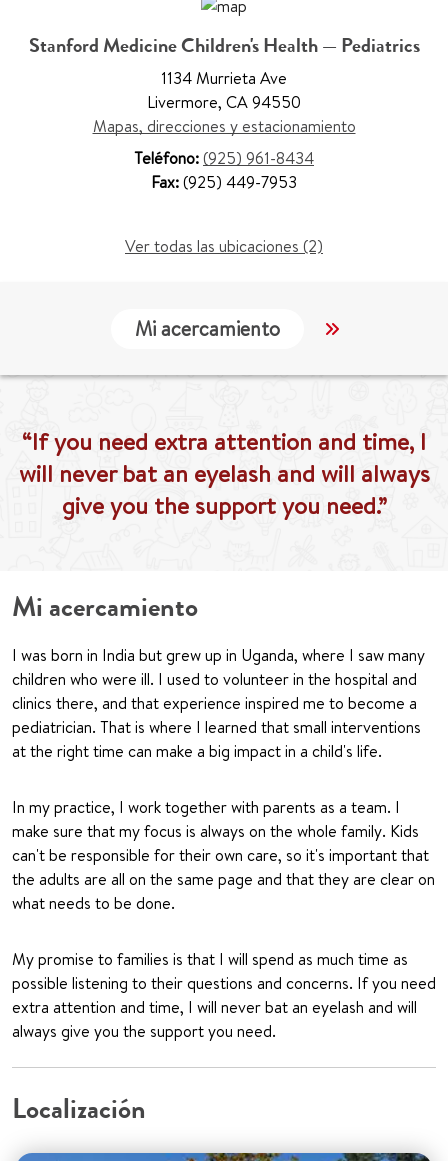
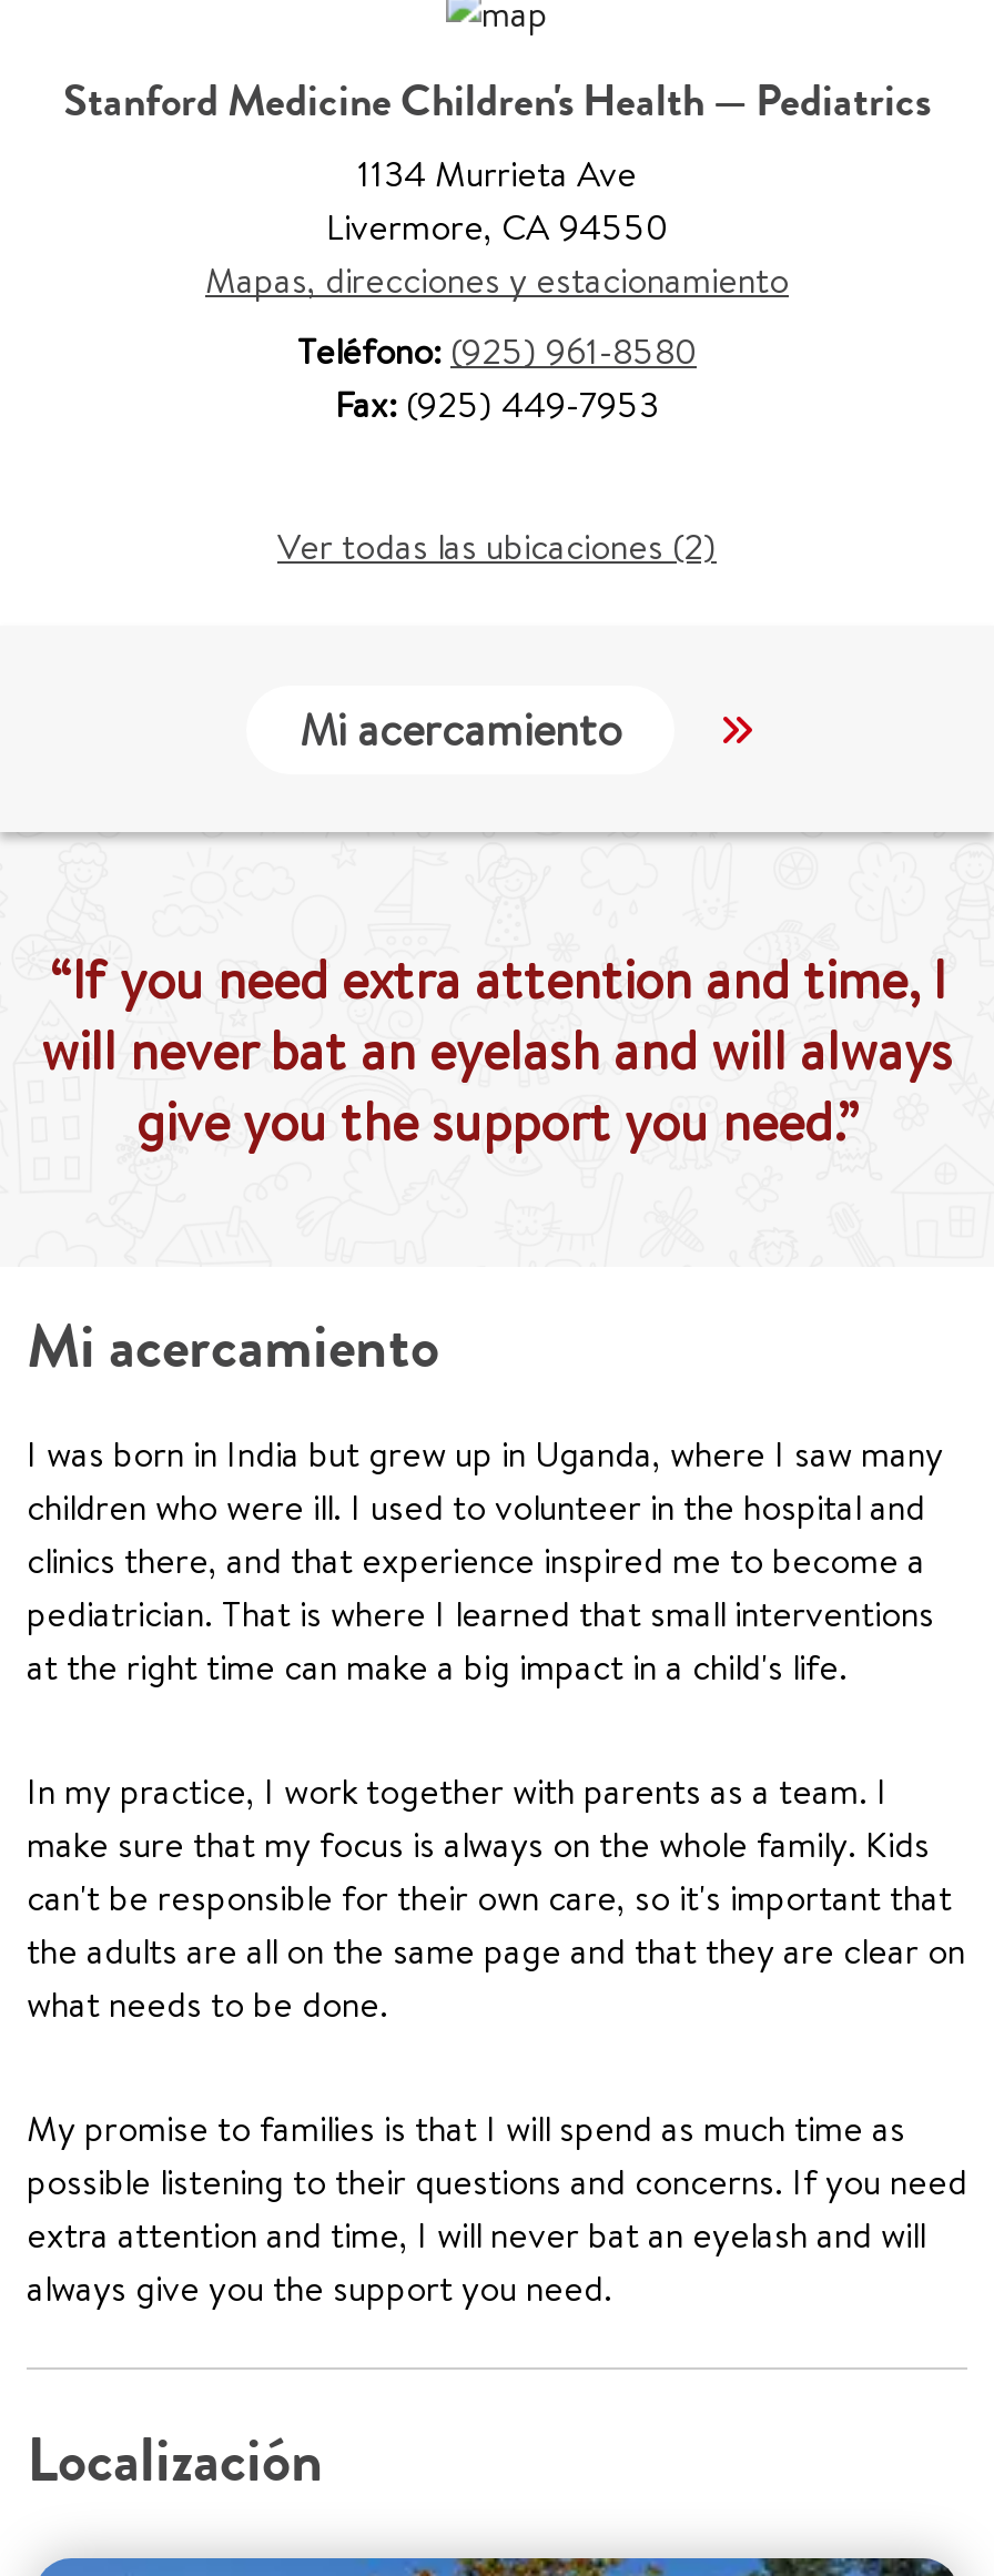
[134,147,314,169] Teléfono: (925) 961-8434 -> [297,327,697,376] Teléfono: (925) 961-8580

